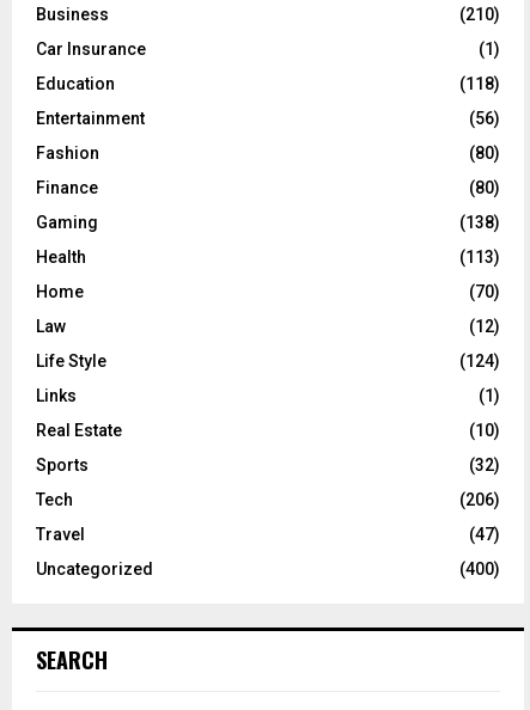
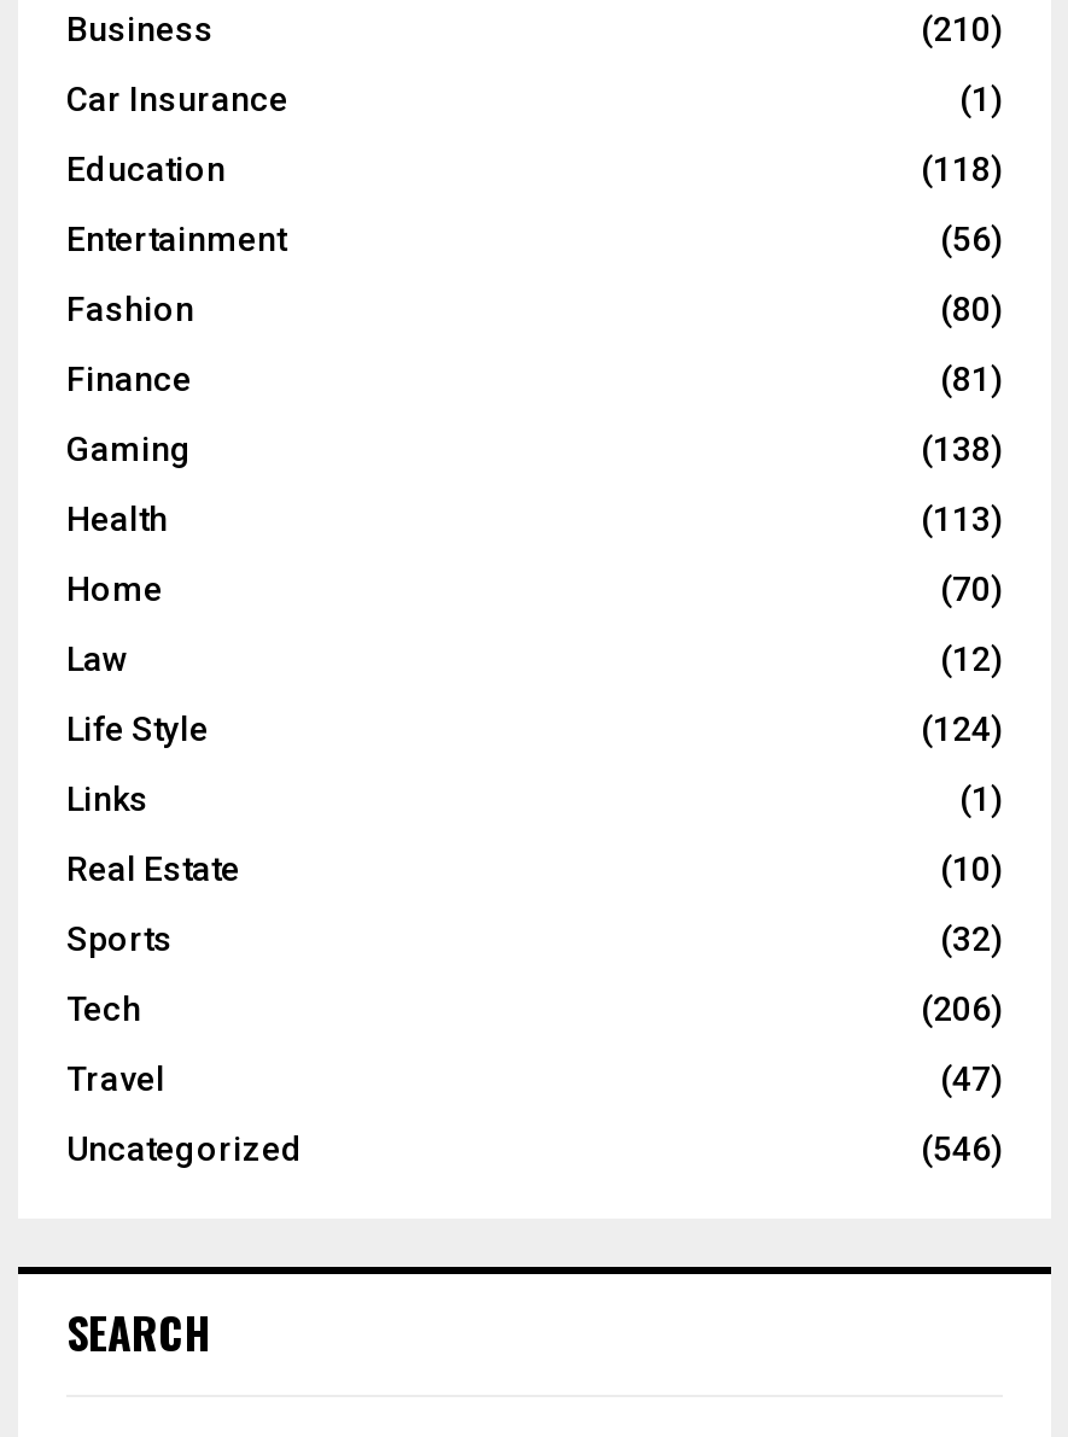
[469,178,500,197] (80) -> [940,360,1003,399] (81)
[459,560,500,579] (400) -> [921,1130,1003,1168] (546)

